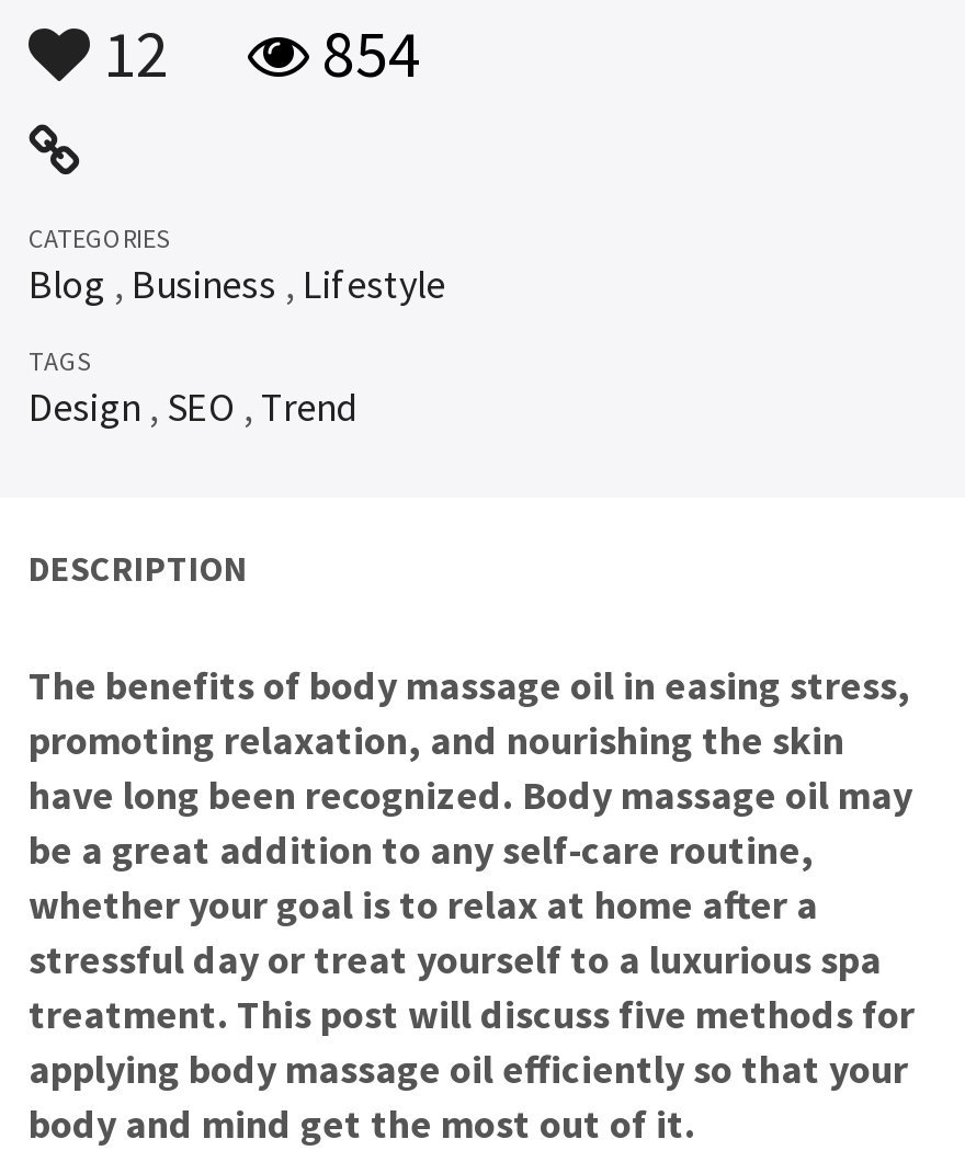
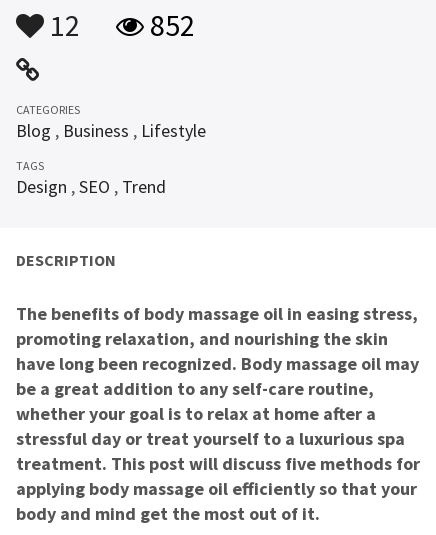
[90,11,421,94] 12 854 -> [44,6,195,44] 12 852

